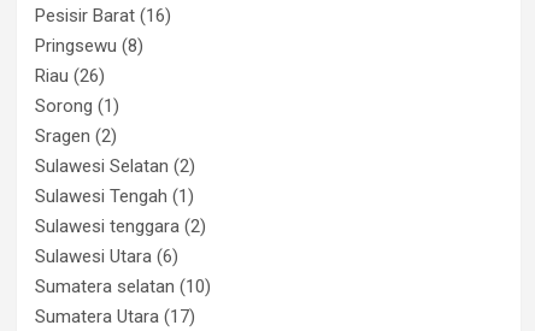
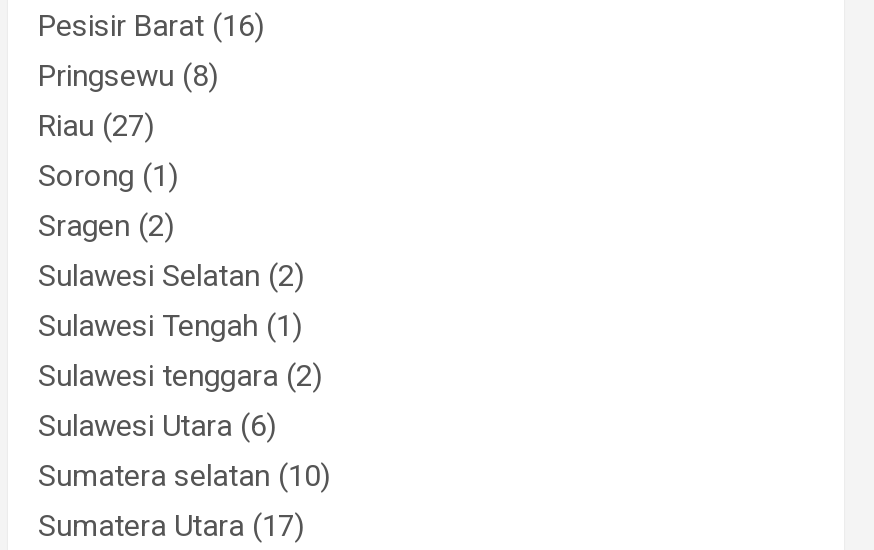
[35,65,105,86] Riau (26) -> [38,107,154,143] Riau (27)

